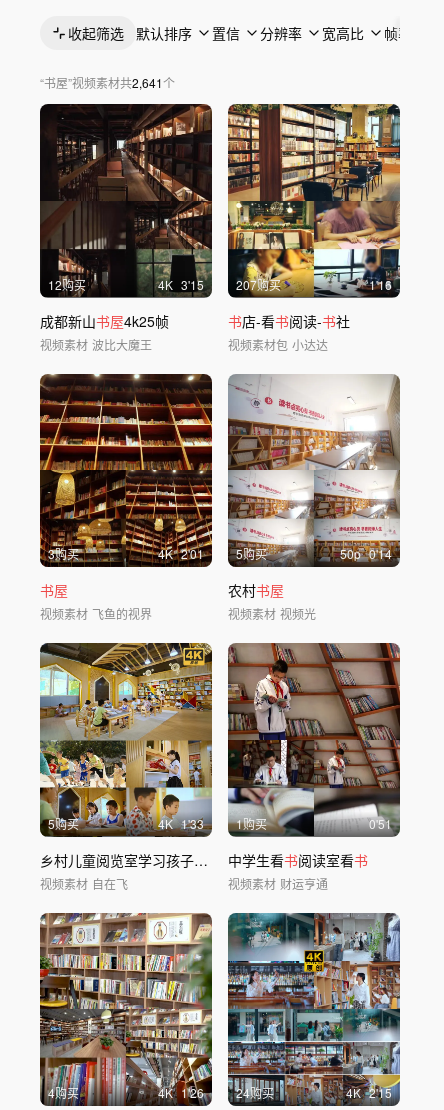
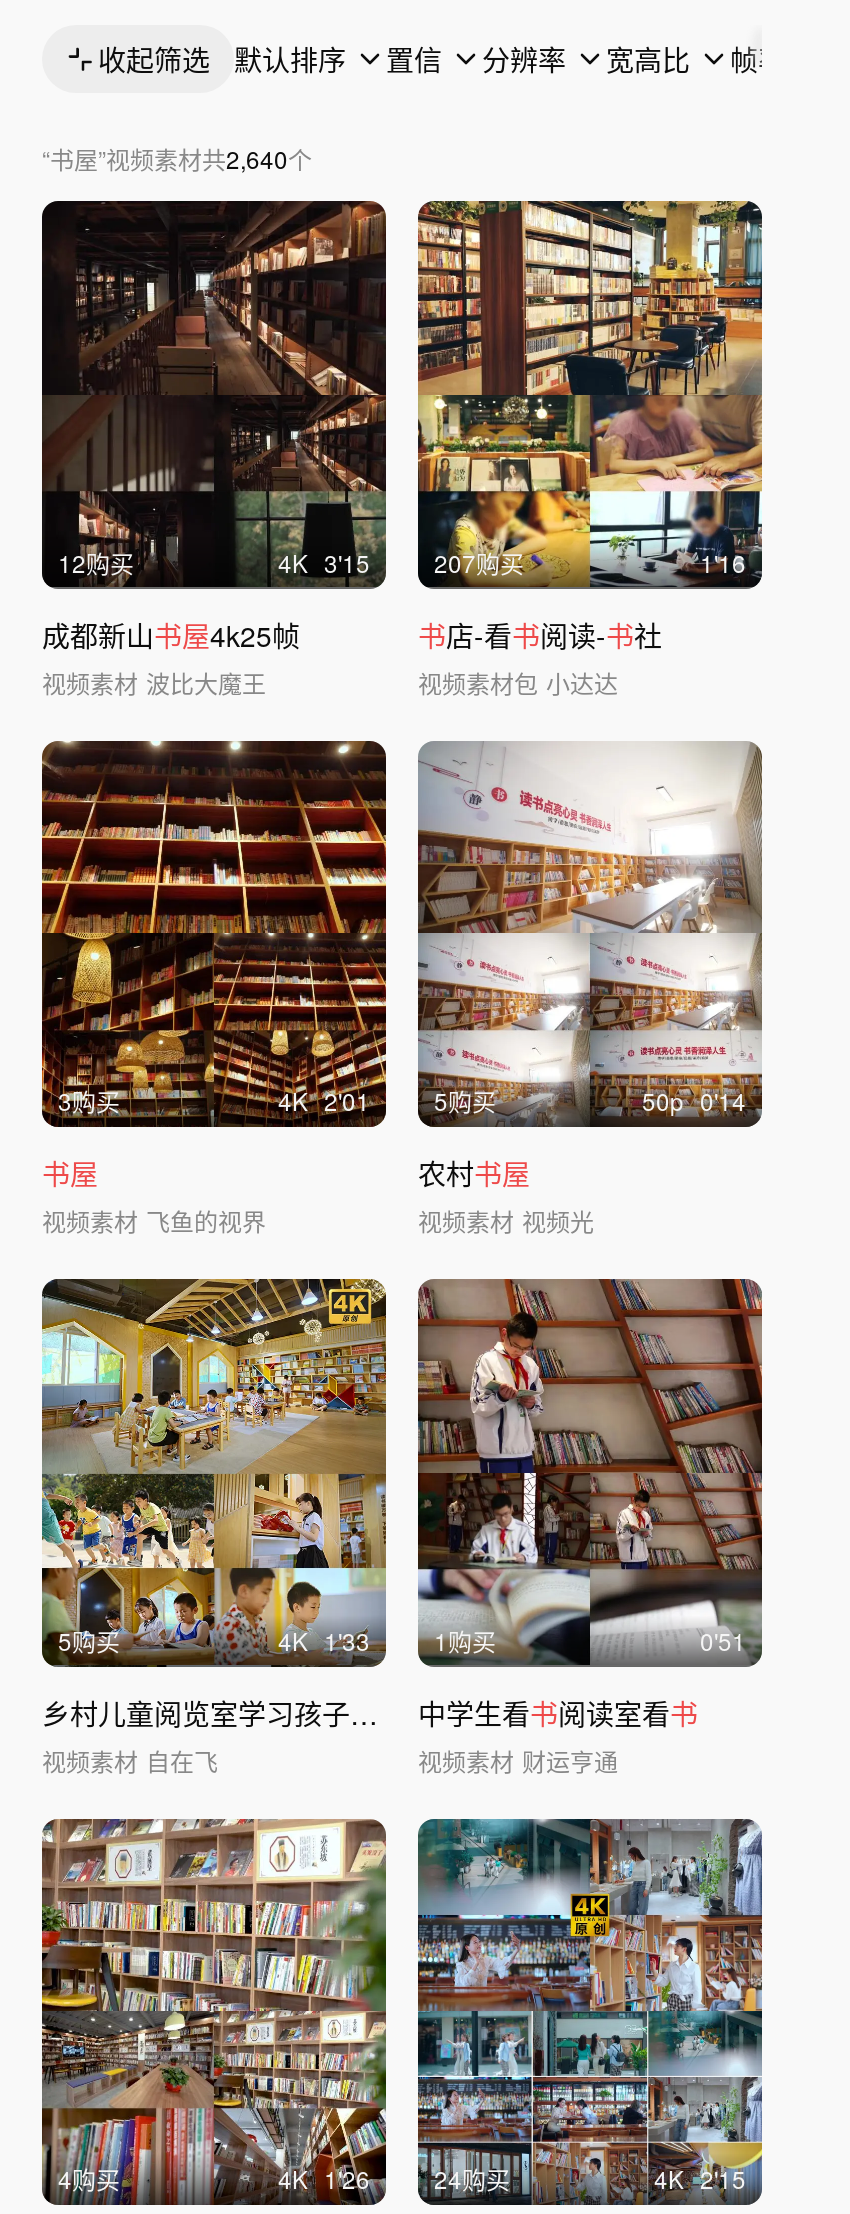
[40,74,175,91] “书屋”视频素材共2,641个 -> [42,141,312,175] “书屋”视频素材共2,640个

